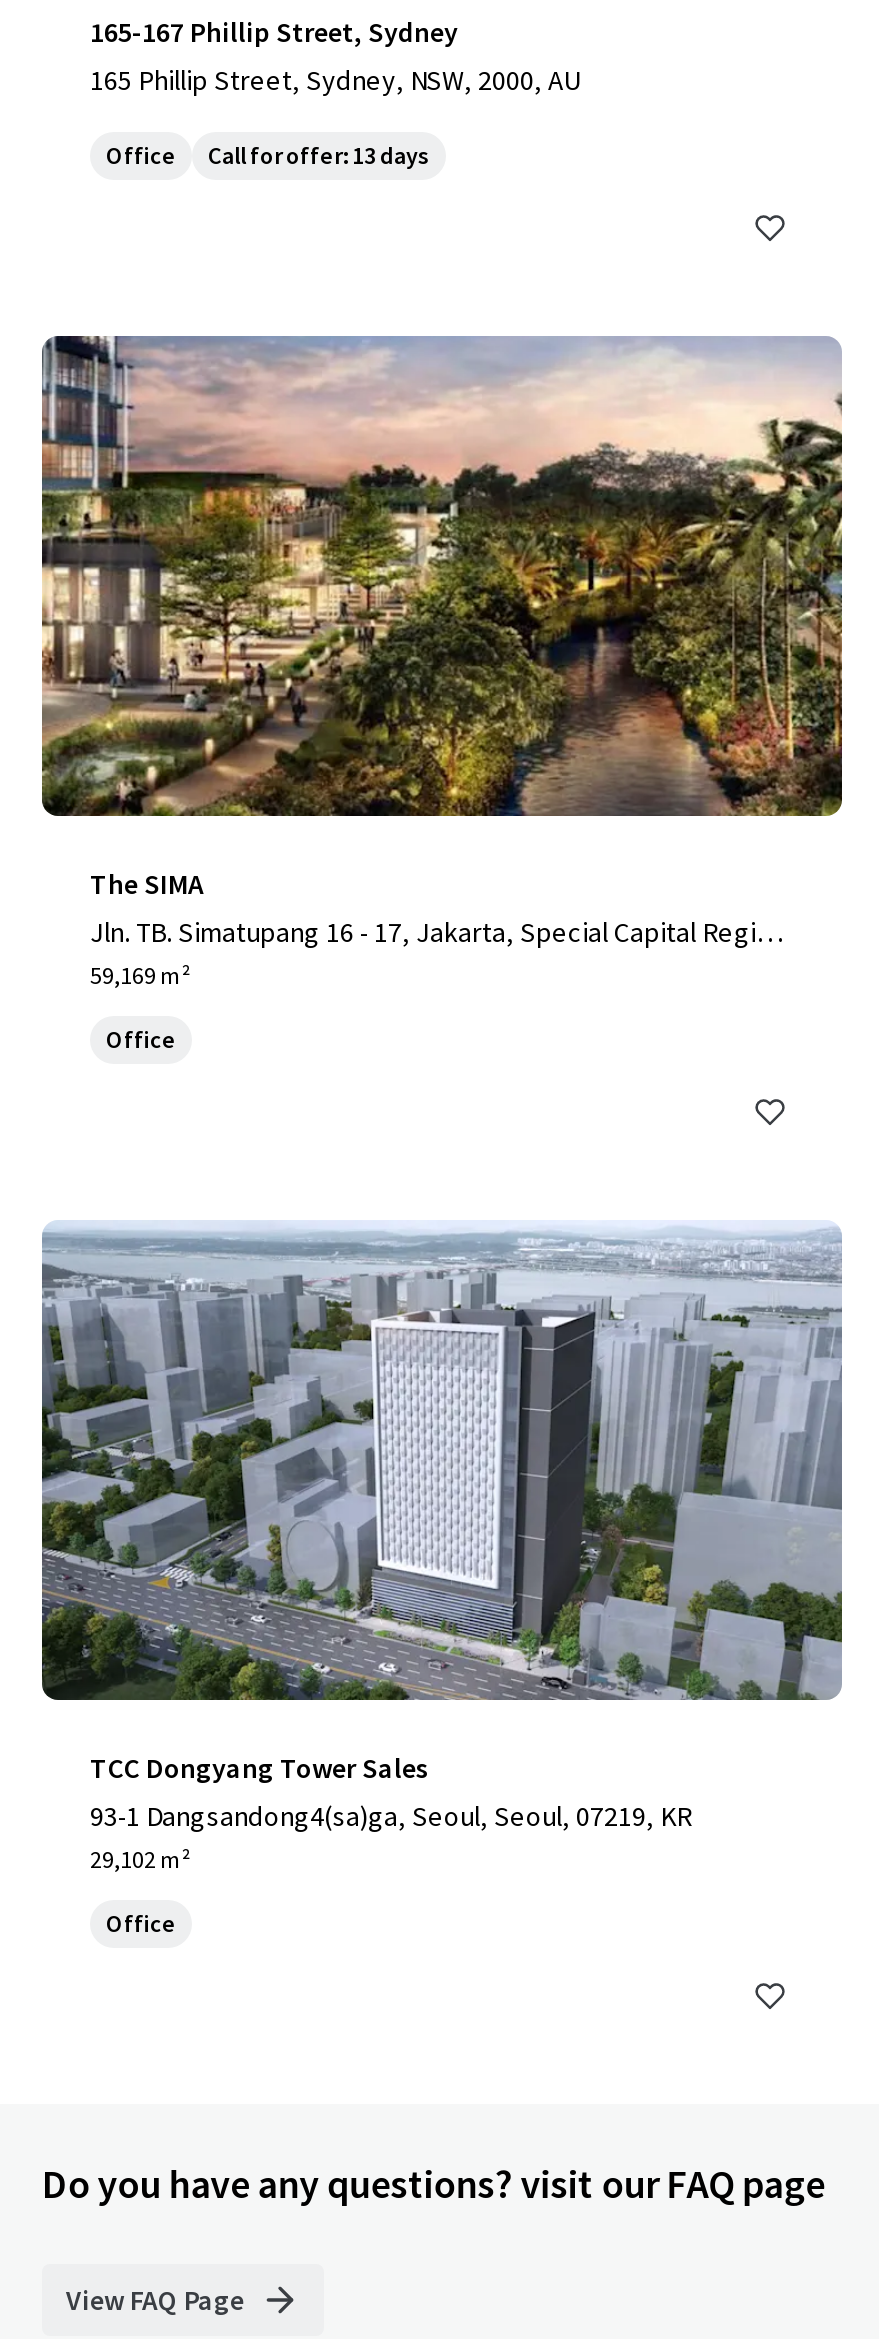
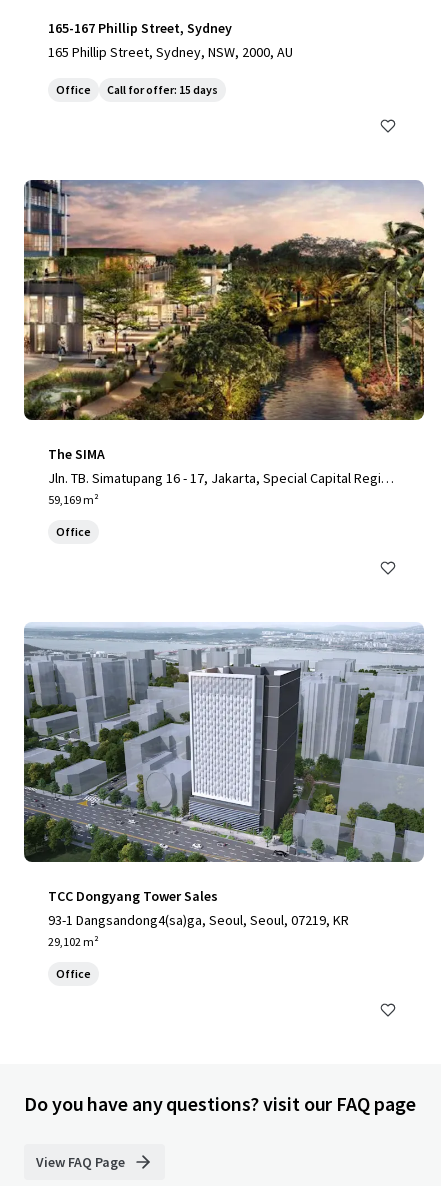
[208,140,430,170] Call for offer: 13 days -> [107,82,218,97] Call for offer: 15 days

